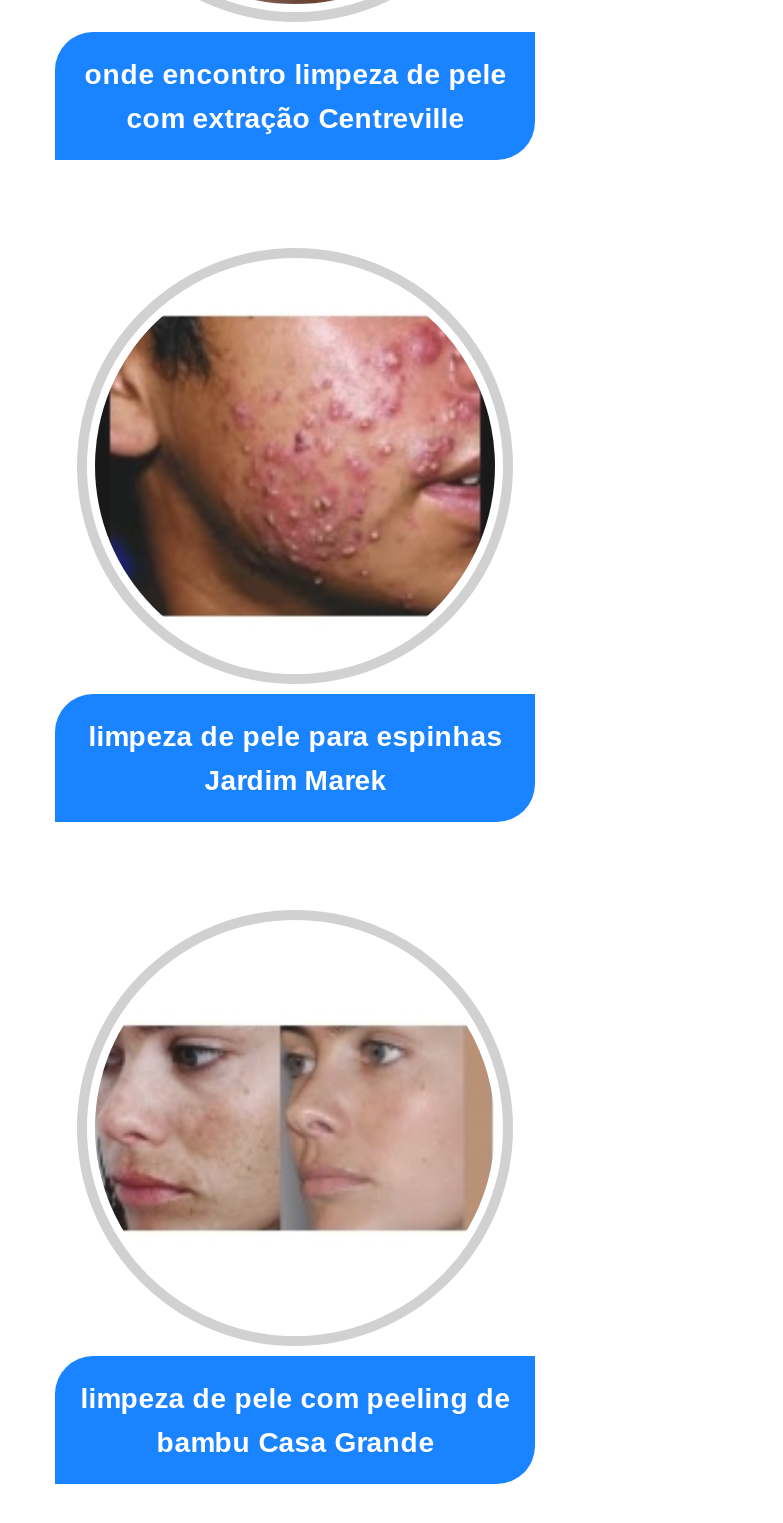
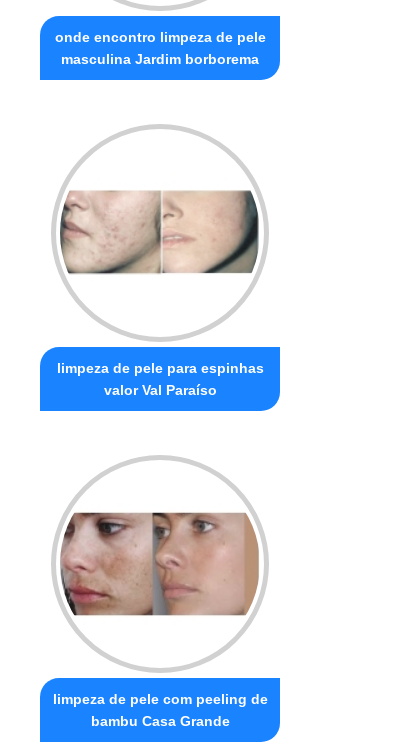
[126,102,464,134] com extração Centreville -> [61,51,259,67] masculina Jardim borborema
[95,314,497,618] [image] -> [60,158,260,308] [image]
[204,764,386,796] Jardim Marek -> [104,382,217,398] valor Val Paraíso

